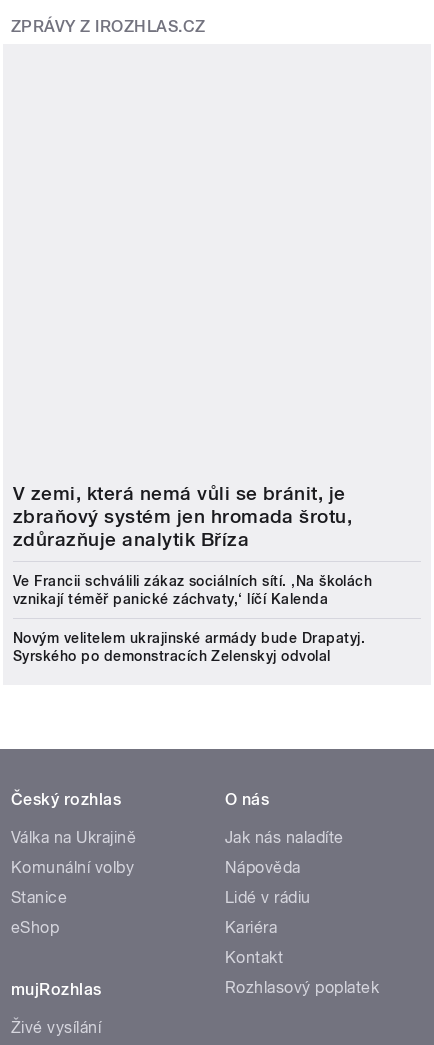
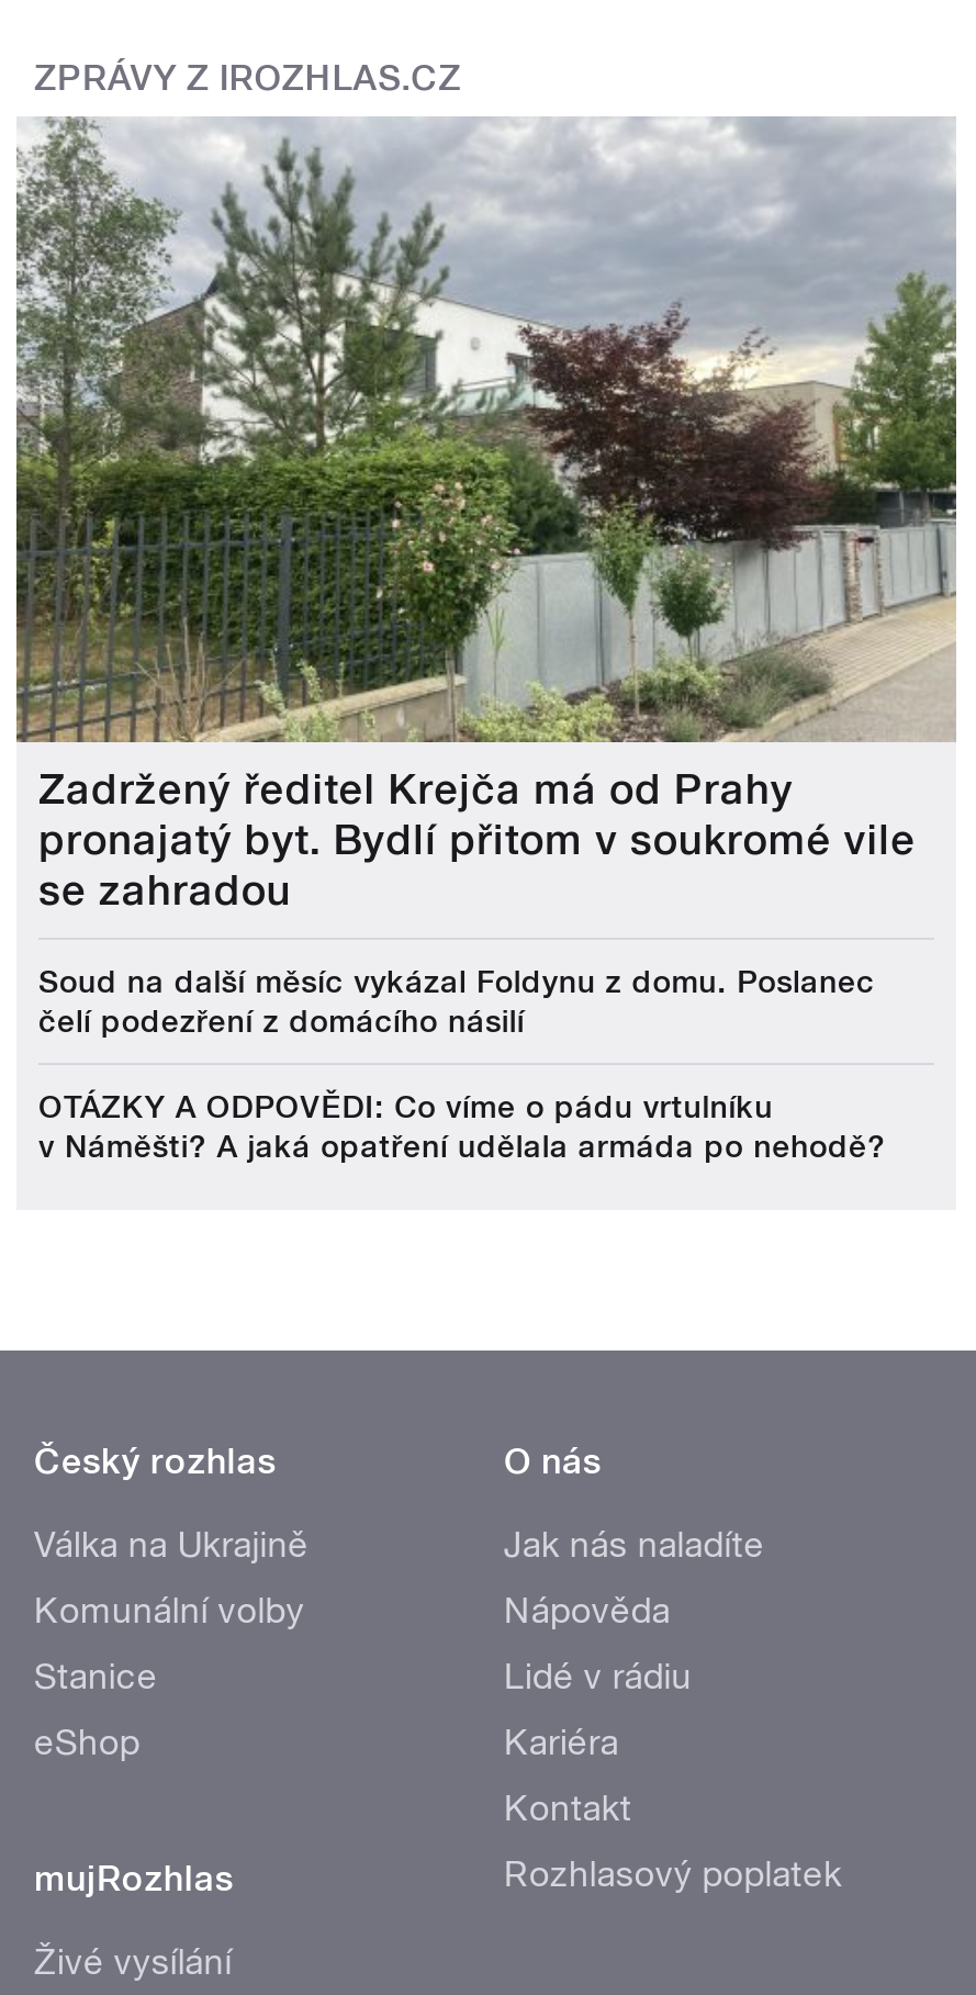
none -> [14,116,958,744] [image]
[13,482,352,551] V zemi, která nemá vůli se bránit, je | zbraňový systém jen hromada šrotu, | zdůrazňuje analytik Bříza -> [38,765,916,916] Zadržený ředitel Krejča má od Prahy | pronajatý byt. Bydlí přitom v soukromé vile | se zahradou
[13,573,372,607] Ve Francii schválili zákaz sociálních sítí. ‚Na školách | vznikají téměř panické záchvaty,‘ líčí Kalenda -> [38,965,875,1039] Soud na další měsíc vykázal Foldynu z domu. Poslanec | čelí podezření z domácího násilí
[13,630,365,664] Novým velitelem ukrajinské armády bude Drapatyj. | Syrského po demonstracích Zelenskyj odvolal -> [38,1090,886,1165] OTÁZKY A ODPOVĚDI: Co víme o pádu vrtulníku | v Náměšti? A jaká opatření udělala armáda po nehodě?

